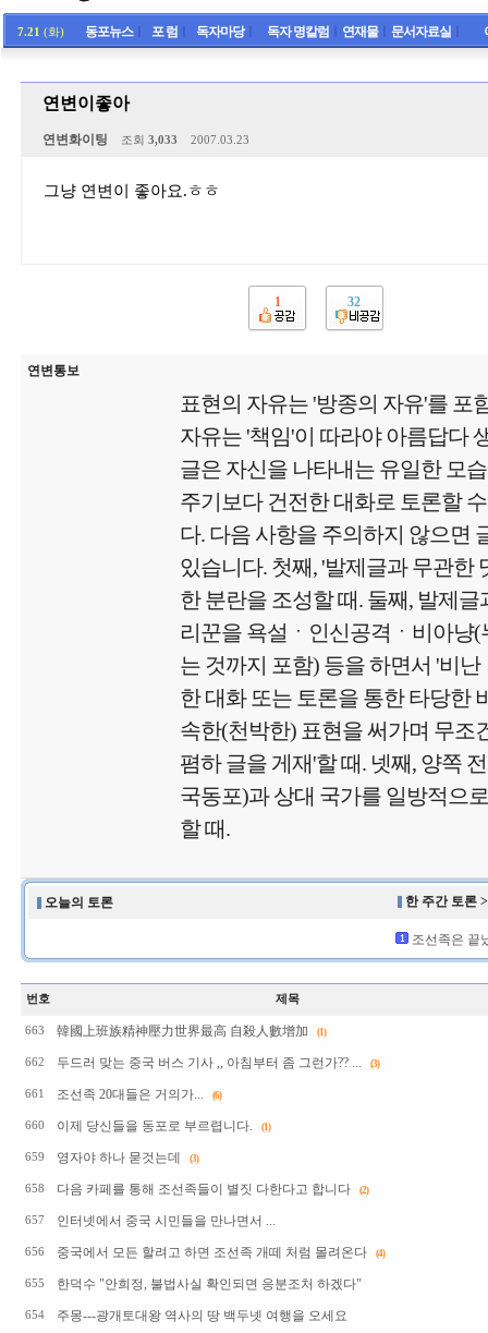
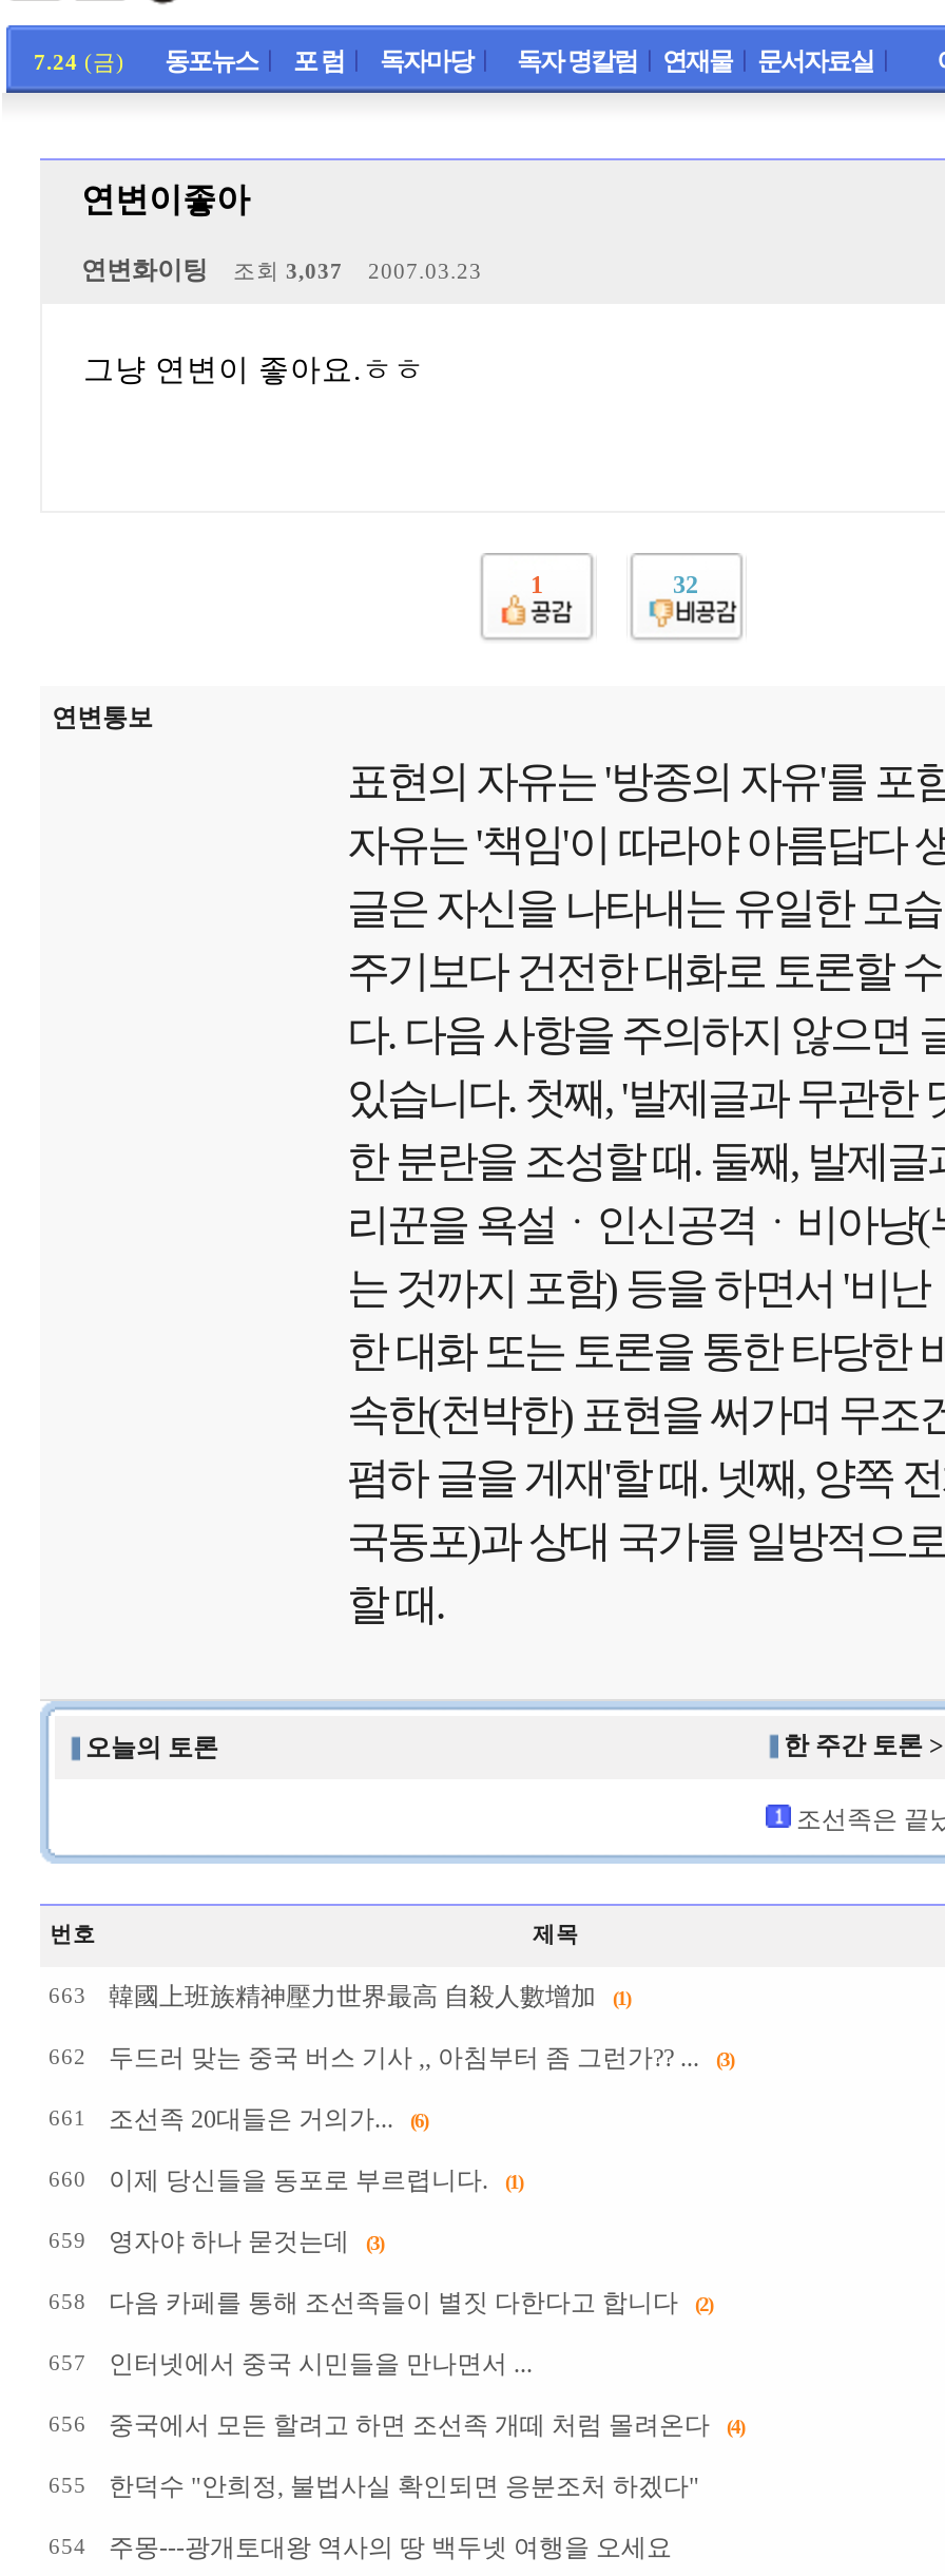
[17,26,64,38] 7.21 (화) -> [34,51,124,74] 7.24 (금)
[42,132,249,147] 연변화이팅 조회 3,033 2007.03.23 -> [81,255,482,285] 연변화이팅 조회 3,037 2007.03.23

